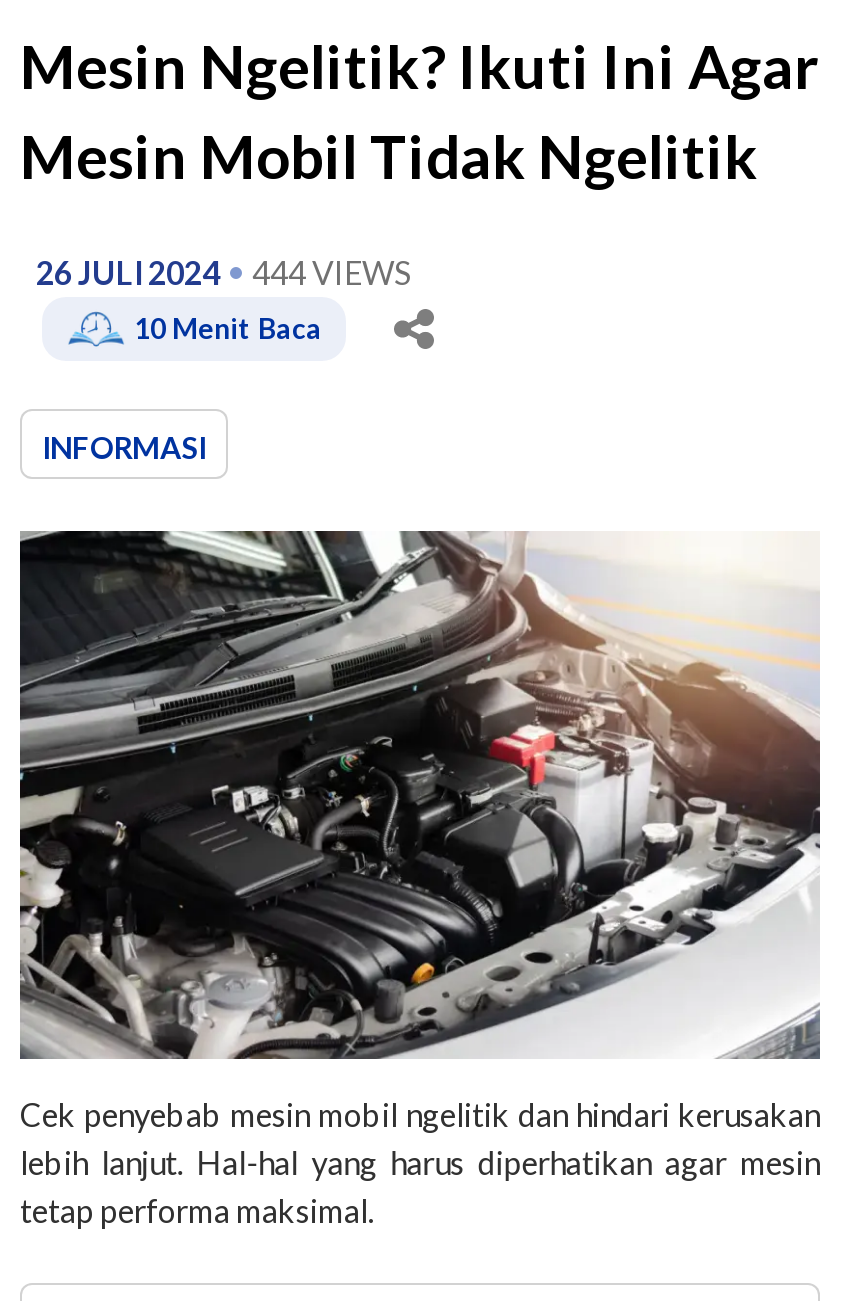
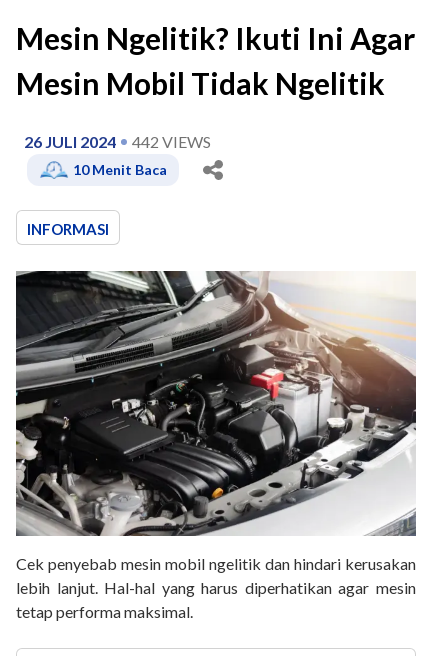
[36,252,410,290] 26 JULI 2024 444VIEWS -> [24,132,211,151] 26 JULI 2024 442VIEWS

